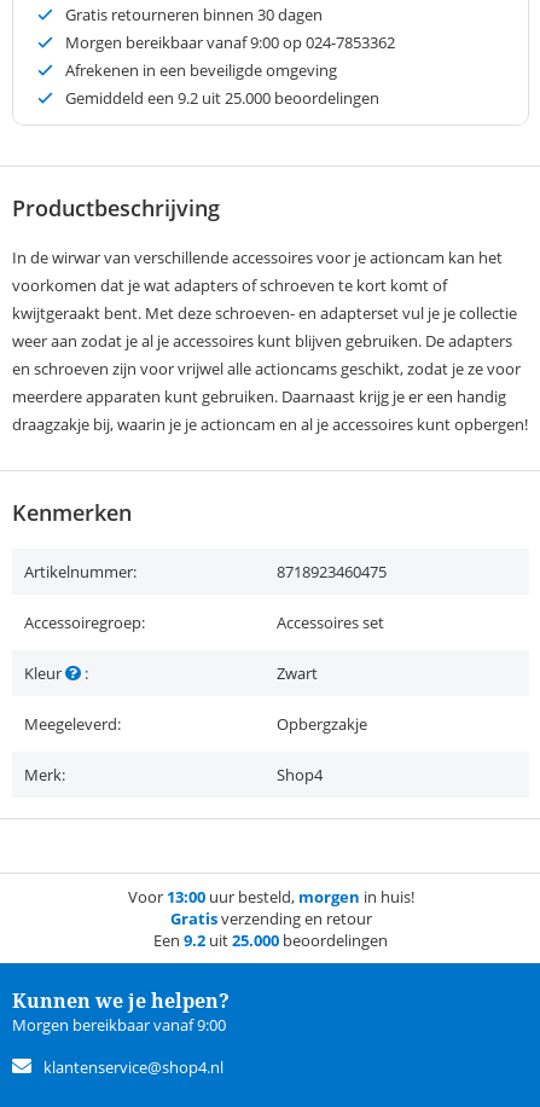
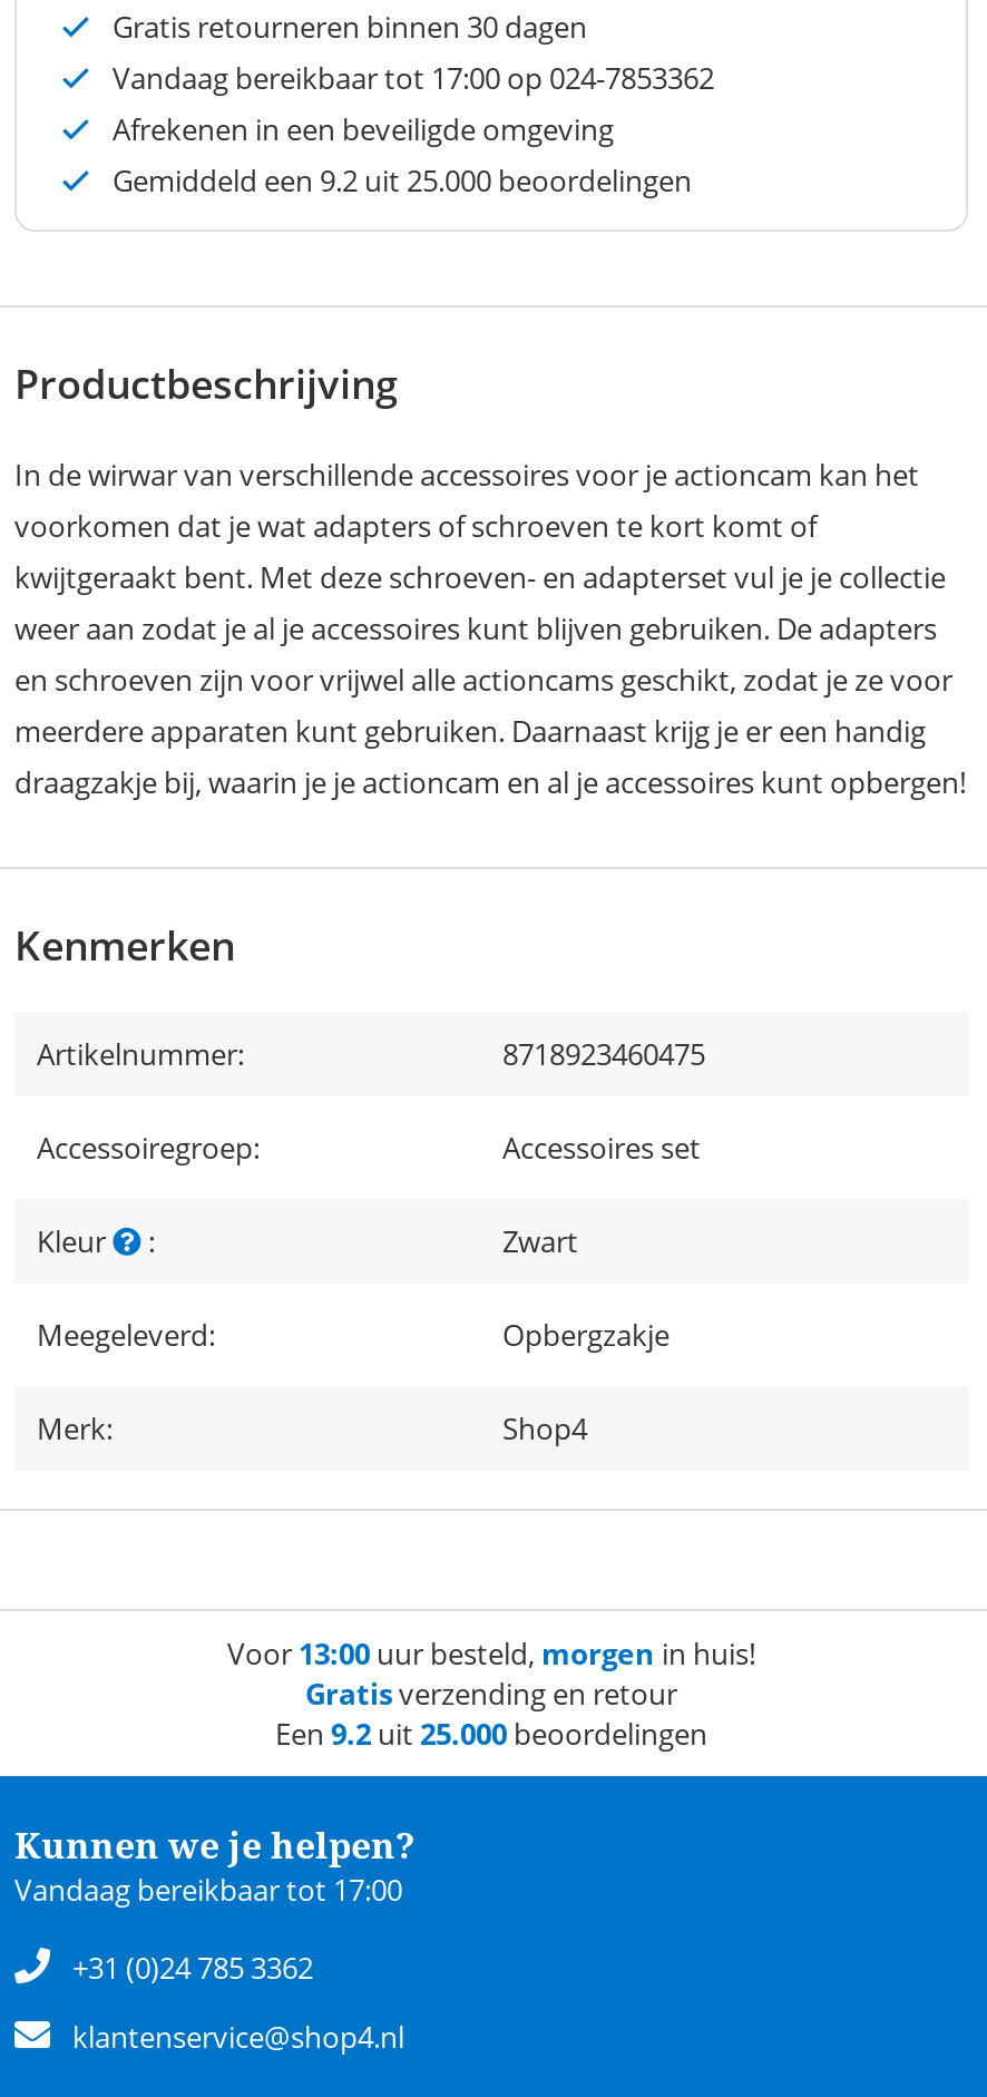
[65,32,395,53] Morgen bereikbaar vanaf 9:00 op 024-7853362 -> [113,58,714,98] Vandaag bereikbaar tot 17:00 op 024-7853362
[12,1014,226,1036] Morgen bereikbaar vanaf 9:00 -> [14,1870,402,1988] Vandaag bereikbaar tot 17:00 | +31 (0)24 785 3362

